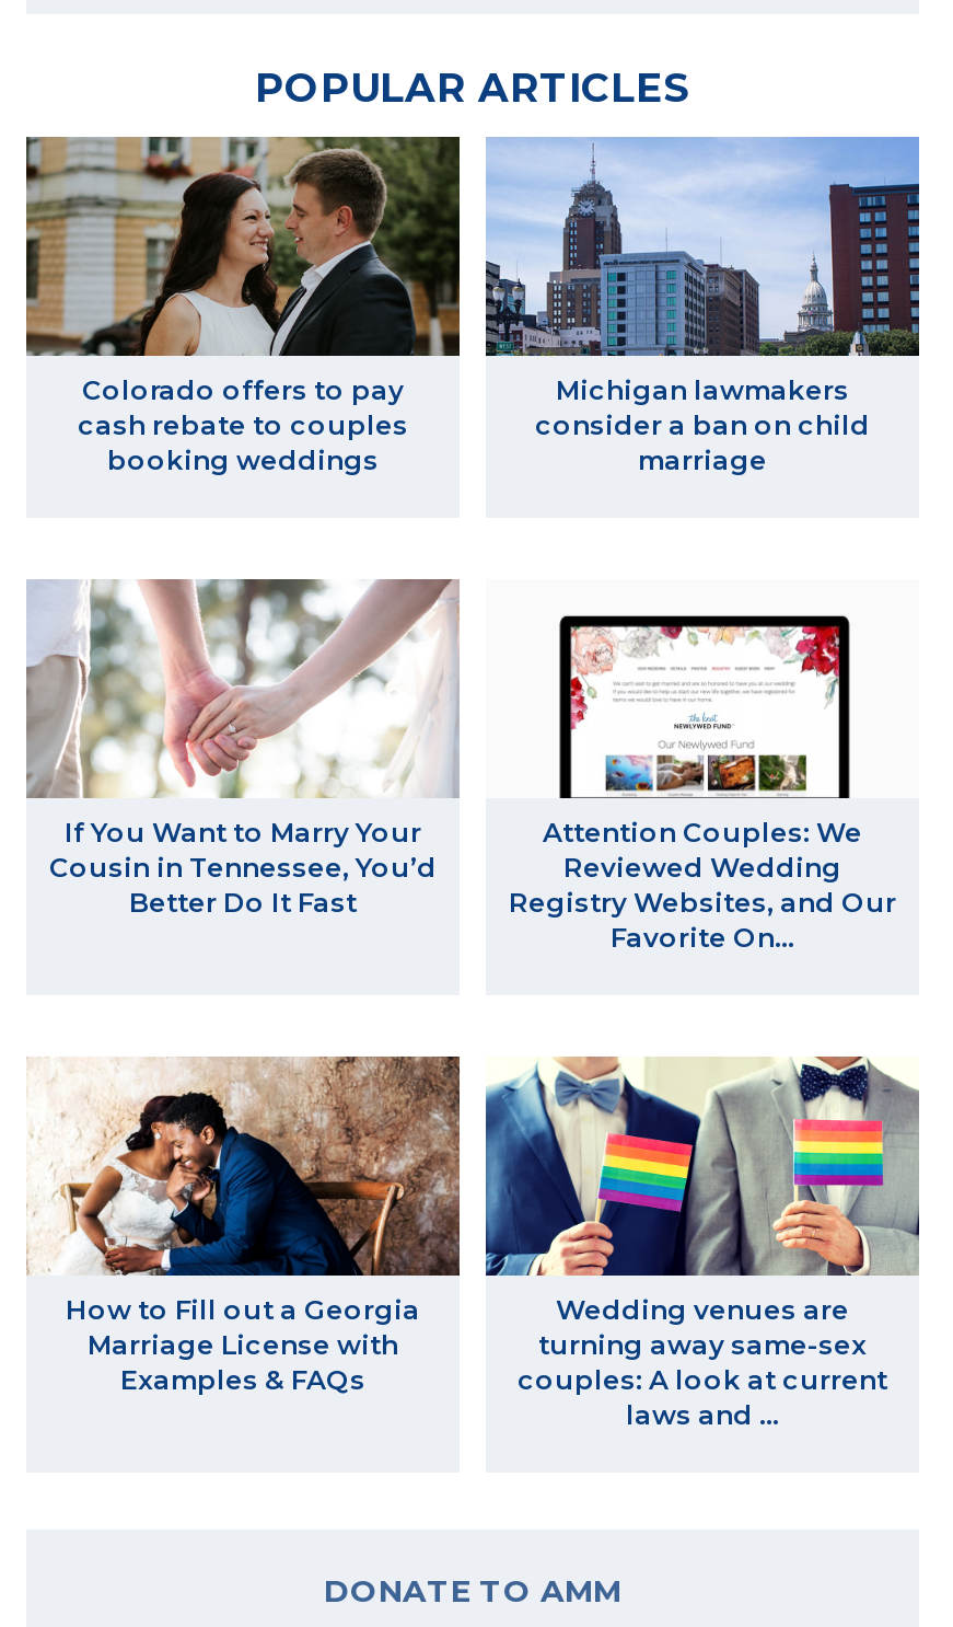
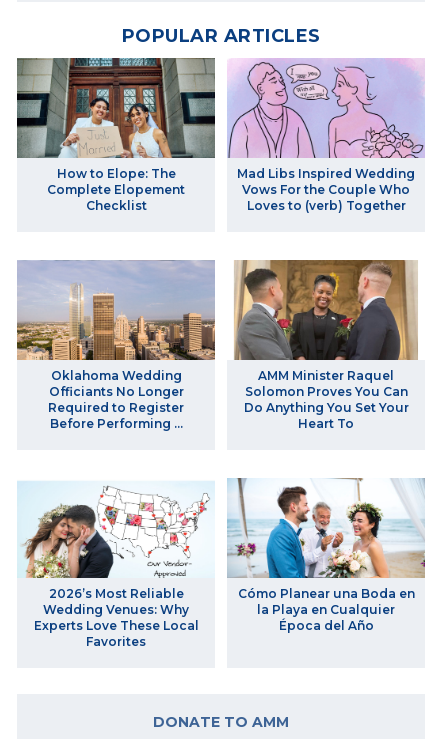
[24,137,462,476] [image] | Colorado offers to pay | cash rebate to couples | booking weddings -> [16,57,216,213] [image] | How to Elope: The | Complete Elopement | Checklist
[484,135,921,476] [image] | Michigan lawmakers | consider a ban on child | marriage -> [227,58,425,213] [image] | Mad Libs Inspired Wedding | Vows For the Couple Who | Loves to (verb) Together
[26,579,460,918] [image] | If You Want to Marry Your | Cousin in Tennessee, You’d | Better Do It Fast -> [17,259,215,431] [image] | Oklahoma Wedding | Officiants No Longer | Required to Register | Before Performing ...
[501,579,904,953] [image] | Attention Couples: We | Reviewed Wedding | Registry Websites, and Our | Favorite On... -> [233,259,419,431] [image] | AMM Minister Raquel | Solomon Proves You Can | Do Anything You Set Your | Heart To
[26,1054,462,1396] [image] | How to Fill out a Georgia | Marriage License with | Examples & FAQs -> [18,478,215,649] [image] | 2026’s Most Reliable | Wedding Venues: Why | Experts Love These Local | Favorites
[484,1054,919,1431] [image] | Wedding venues are | turning away same-sex | couples: A look at current | laws and ... -> [227,477,425,633] [image] | Cómo Planear una Boda en | la Playa en Cualquier | Época del Año

